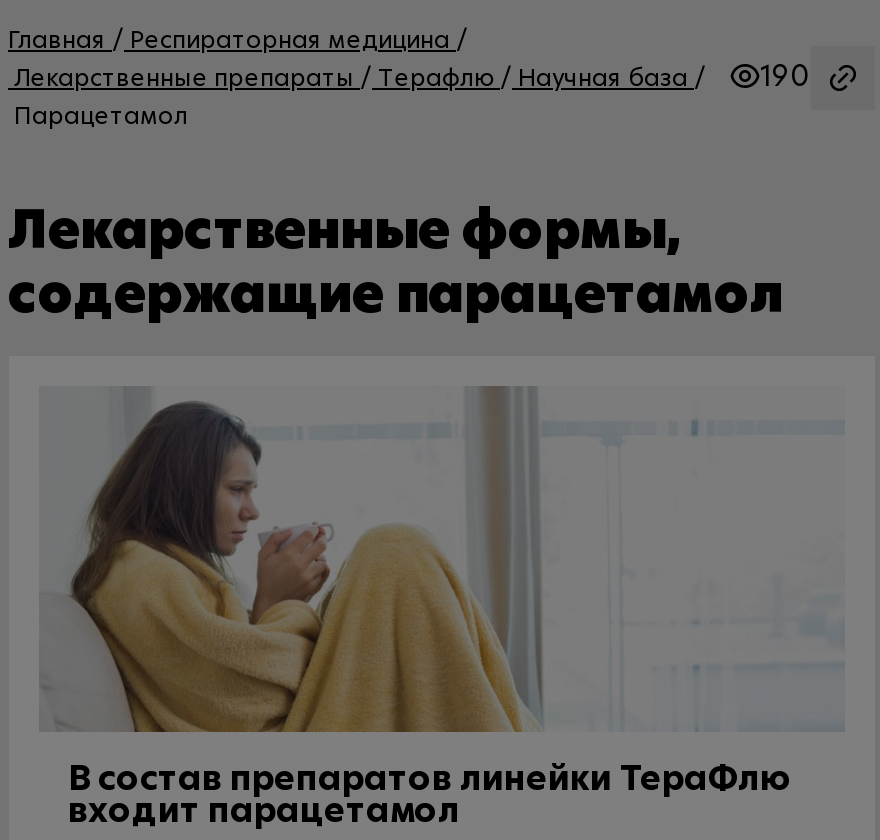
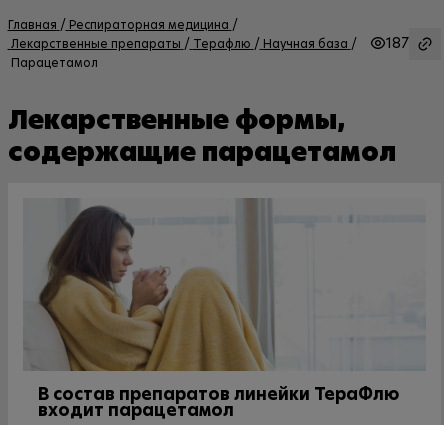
[760,56,810,96] 190 -> [385,33,408,53] 187

